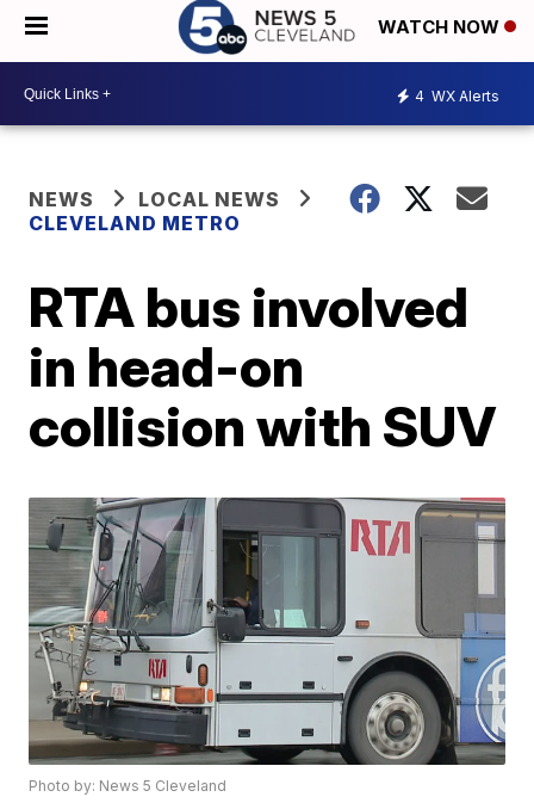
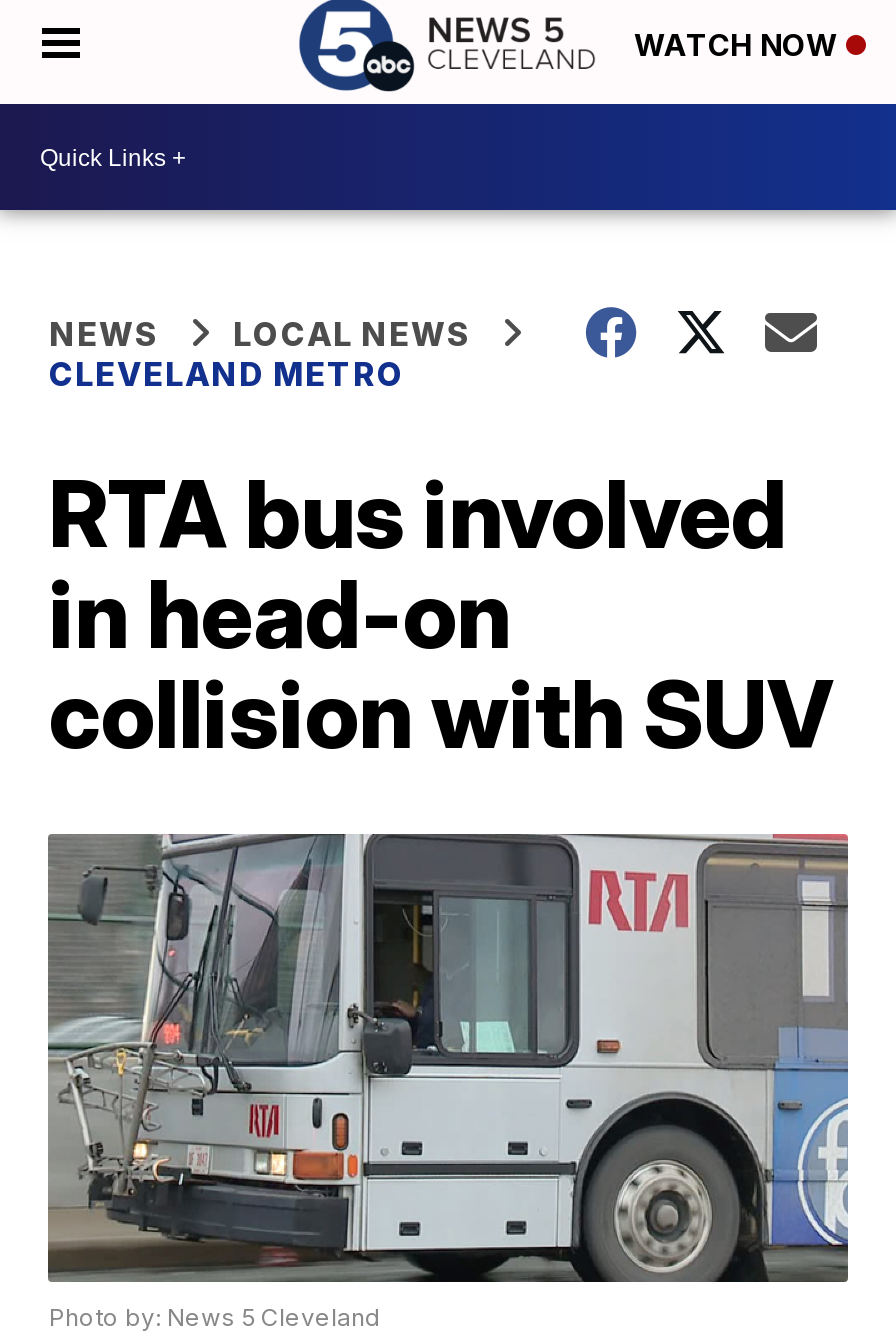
[415,87,499,104] 4 WX Alerts -> none

